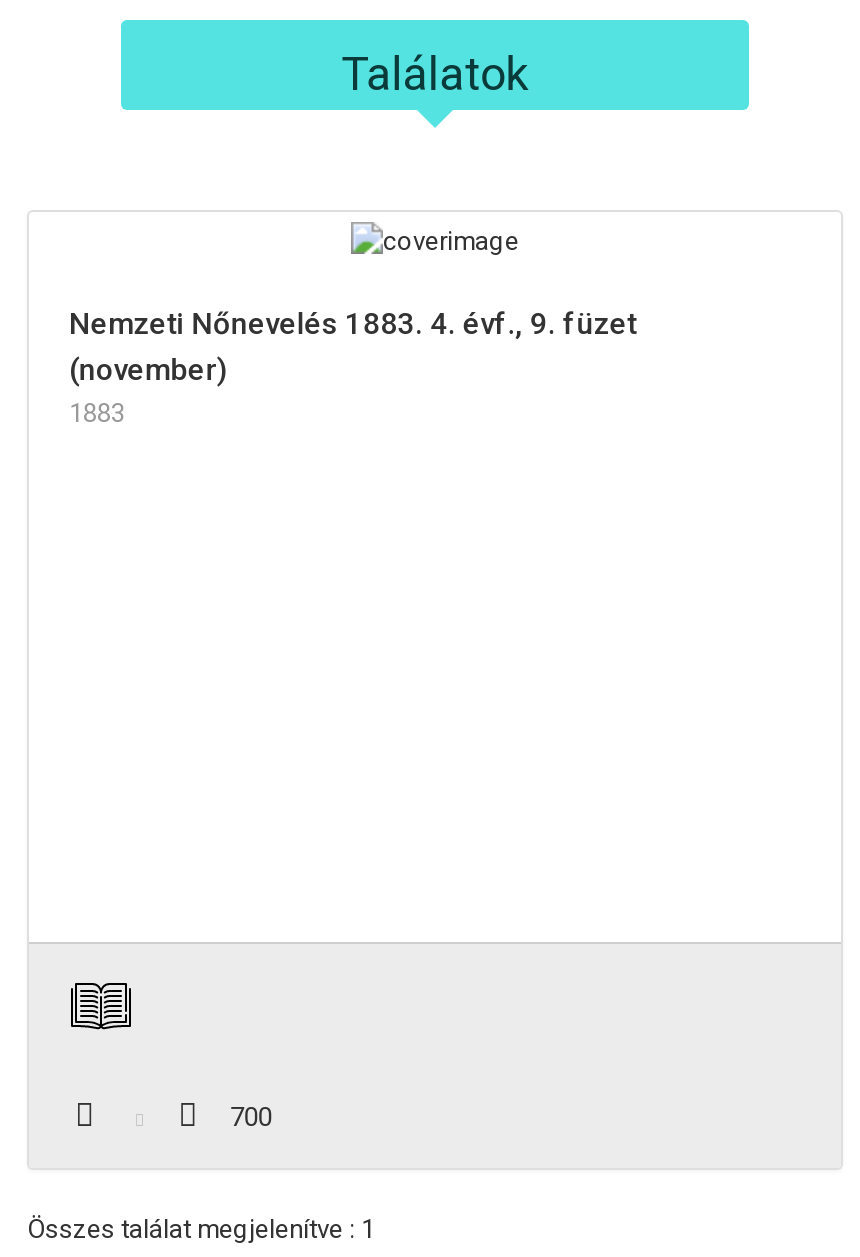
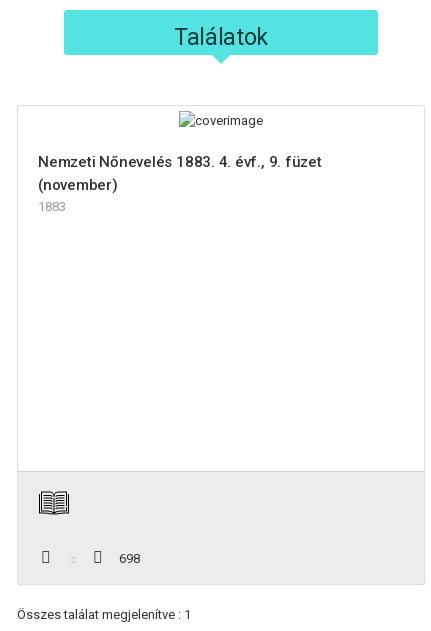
[224,1101,272,1131] 700 -> [116,551,140,566] 698

